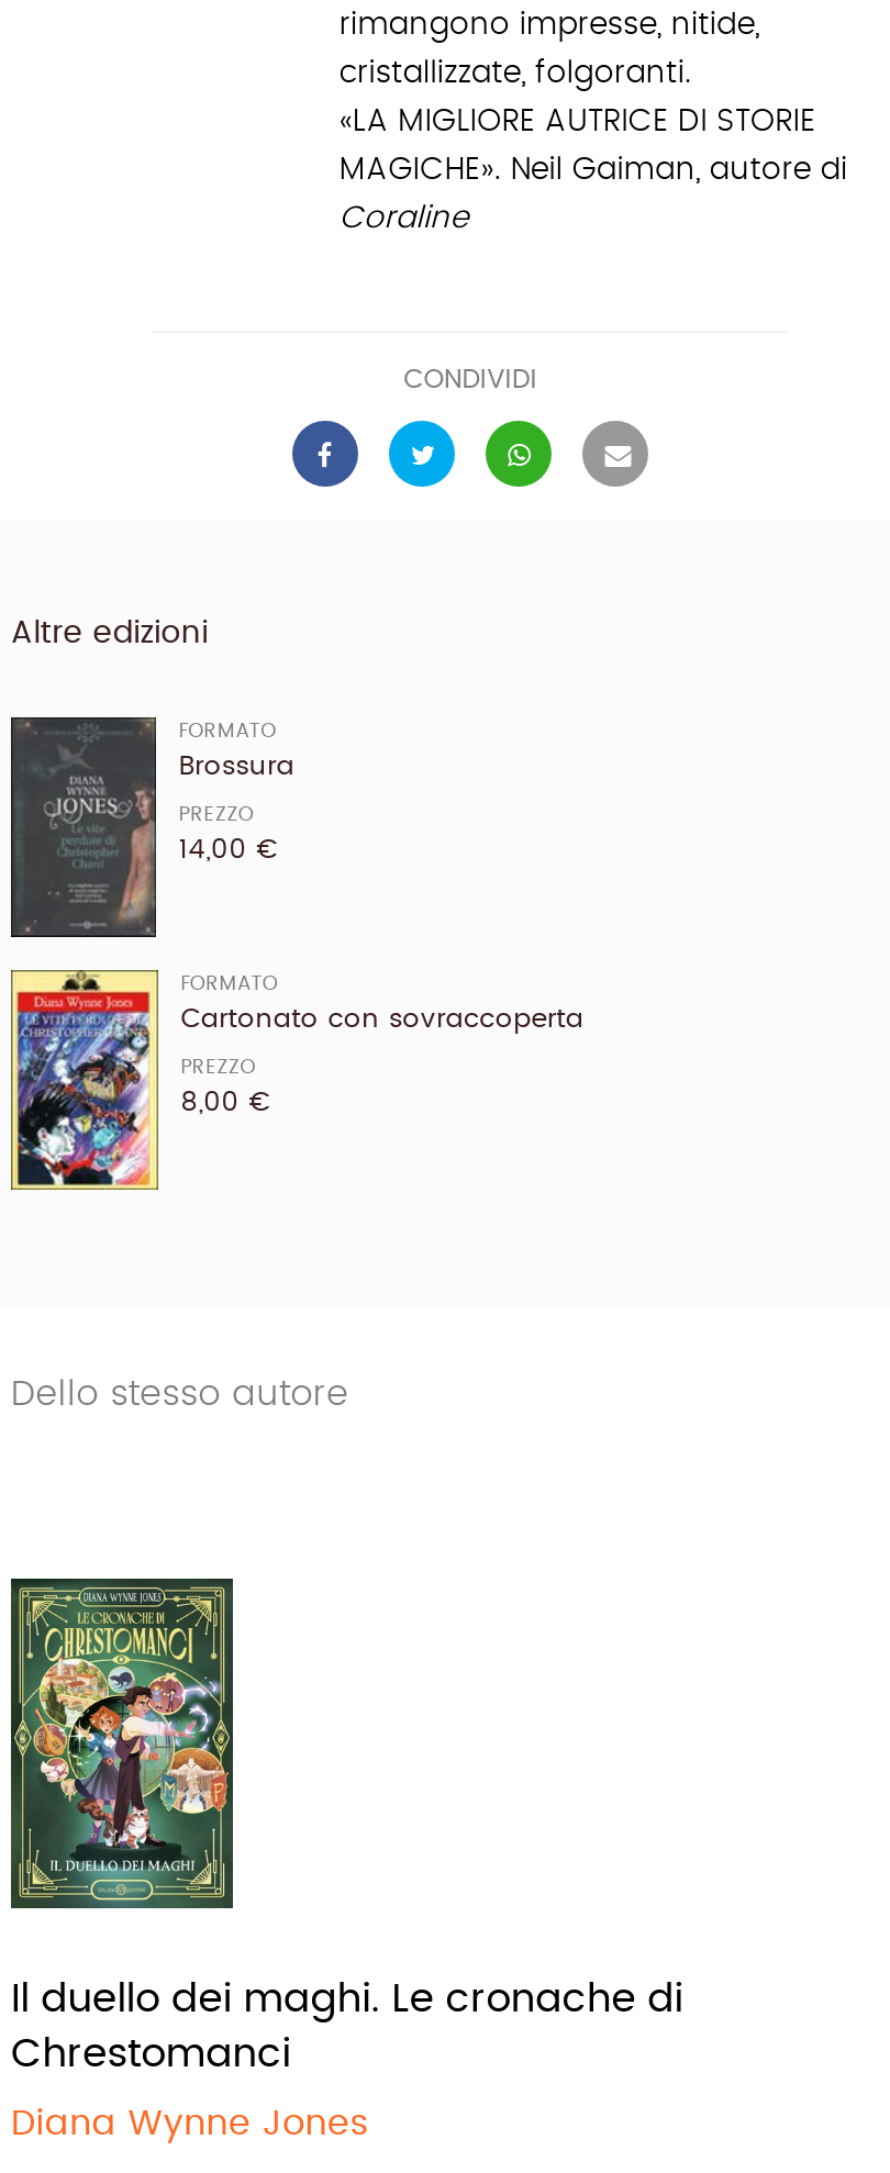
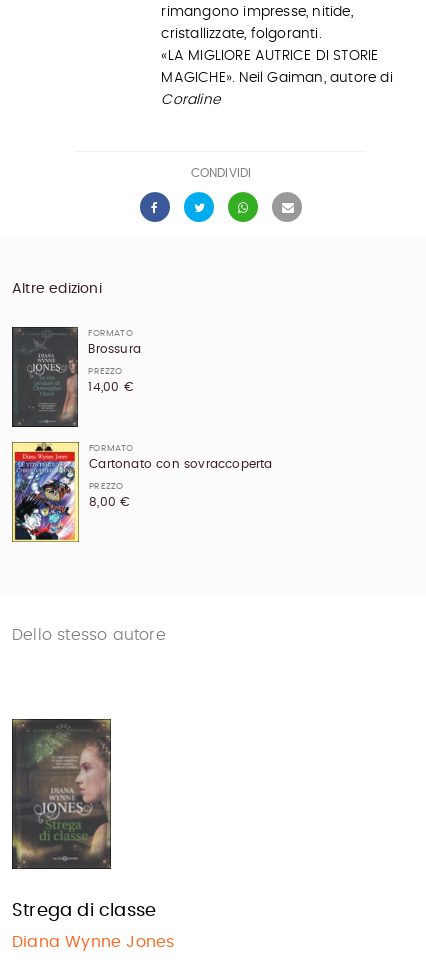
[11,1576,683,2075] [image] | Il duello dei maghi. Le cronache di | Chrestomanci -> [12,718,156,920] [image] | Strega di classe

